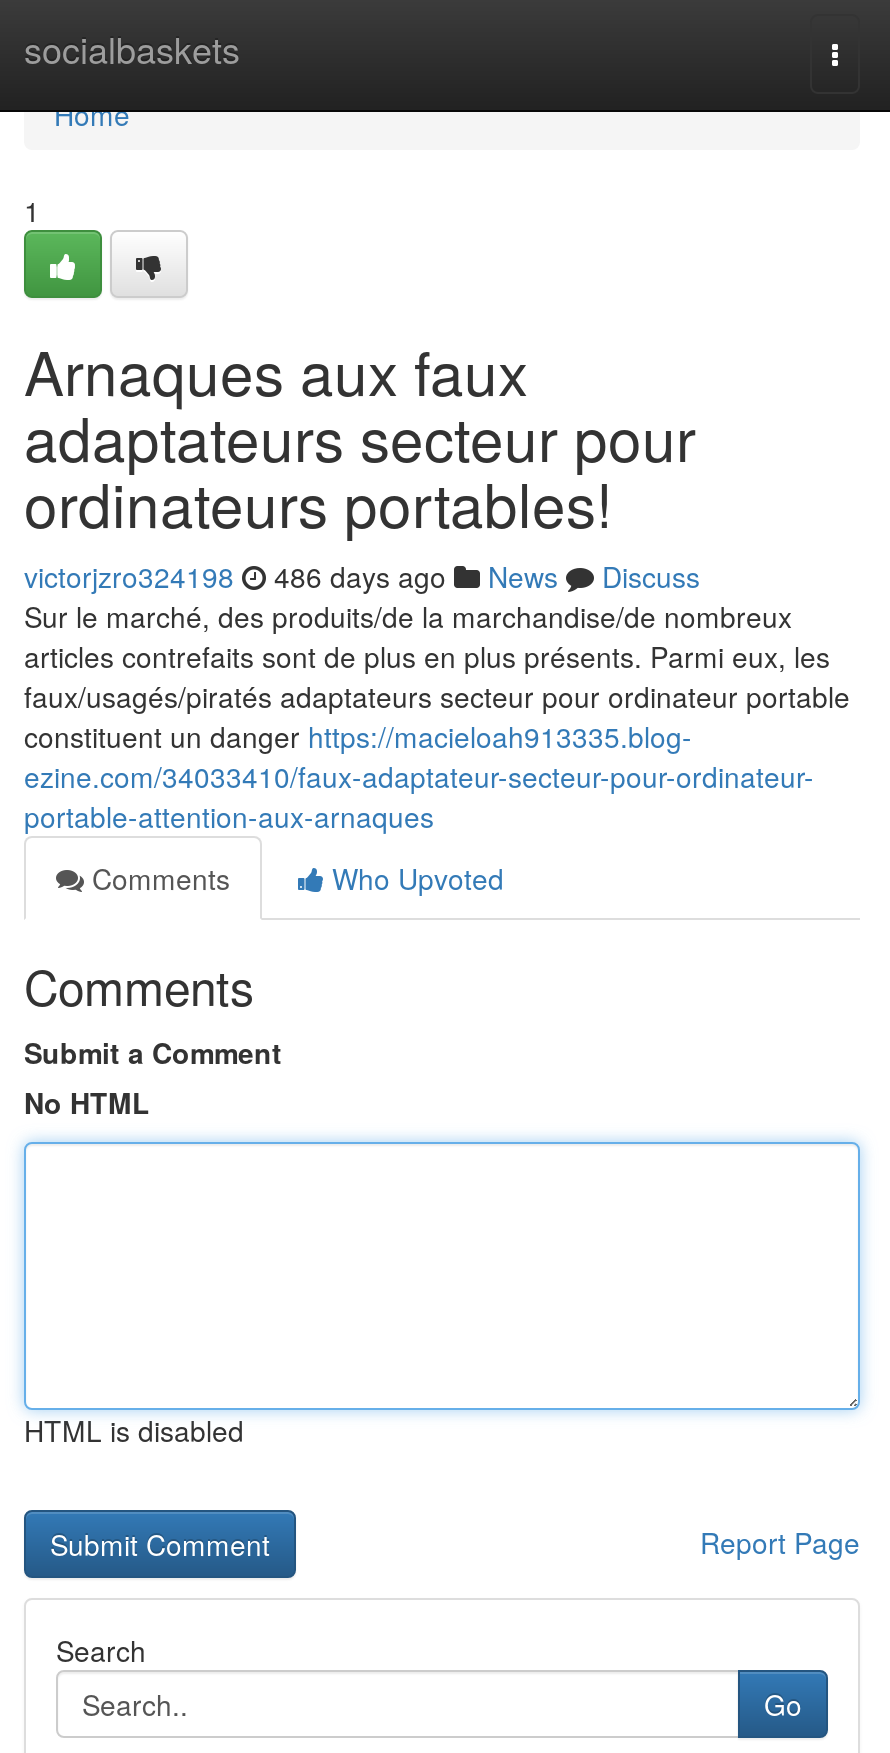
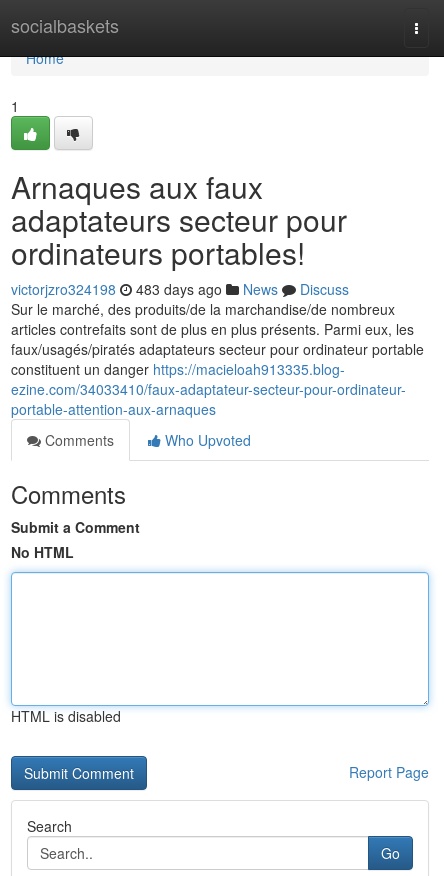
[24,556,700,596] victorjzro324198 486 days ago News Discuss -> [11,279,349,299] victorjzro324198 483 days ago News Discuss

